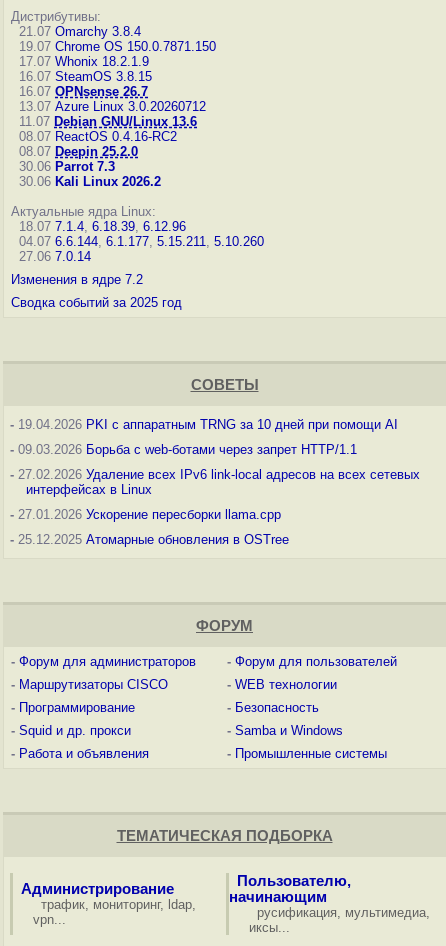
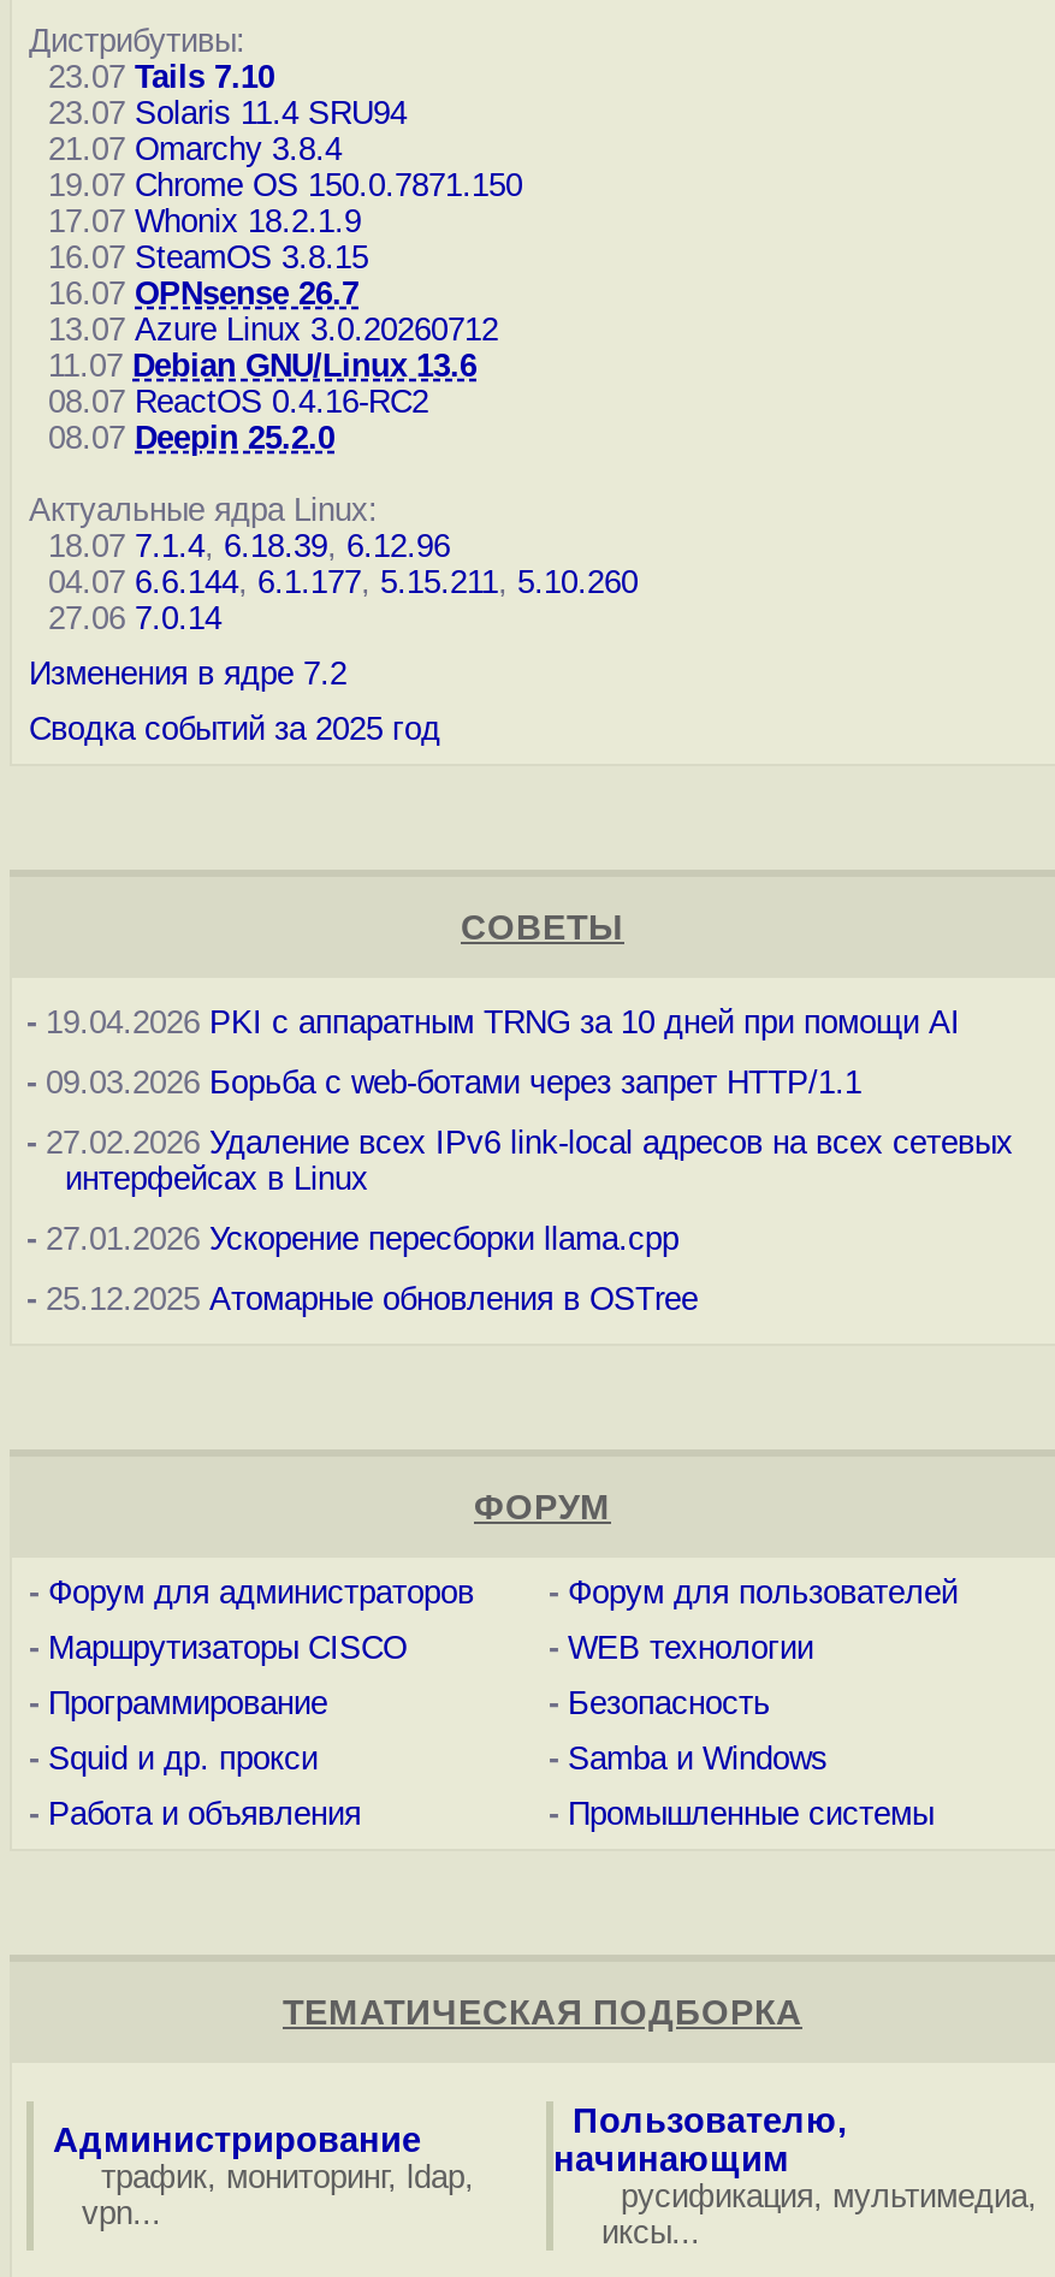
none -> [29,59,407,131] 23.07 Tails 7.10 | 23.07 Solaris 11.4 SRU94
moved [11,24,216,159] -> [29,131,522,456]: 21.07 Omarchy 3.8.4 | 19.07 Chrome OS 150.0.7871.150 | 17.07 Whonix 18.2.1.9 | ... | 08.07 ReactOS 0.4.16-RC2 | 08.07 Deepin 25.2.0
[11,159,161,189] 30.06 Parrot 7.3 | 30.06 Kali Linux 2026.2 -> none

